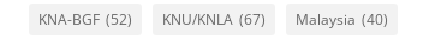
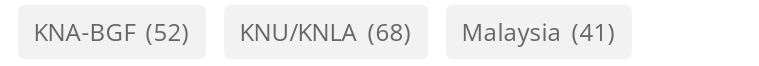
[162,9,265,29] KNU/KNLA (67) -> [240,15,412,49] KNU/KNLA (68)
[295,9,388,29] Malaysia (40) -> [462,15,616,49] Malaysia (41)

